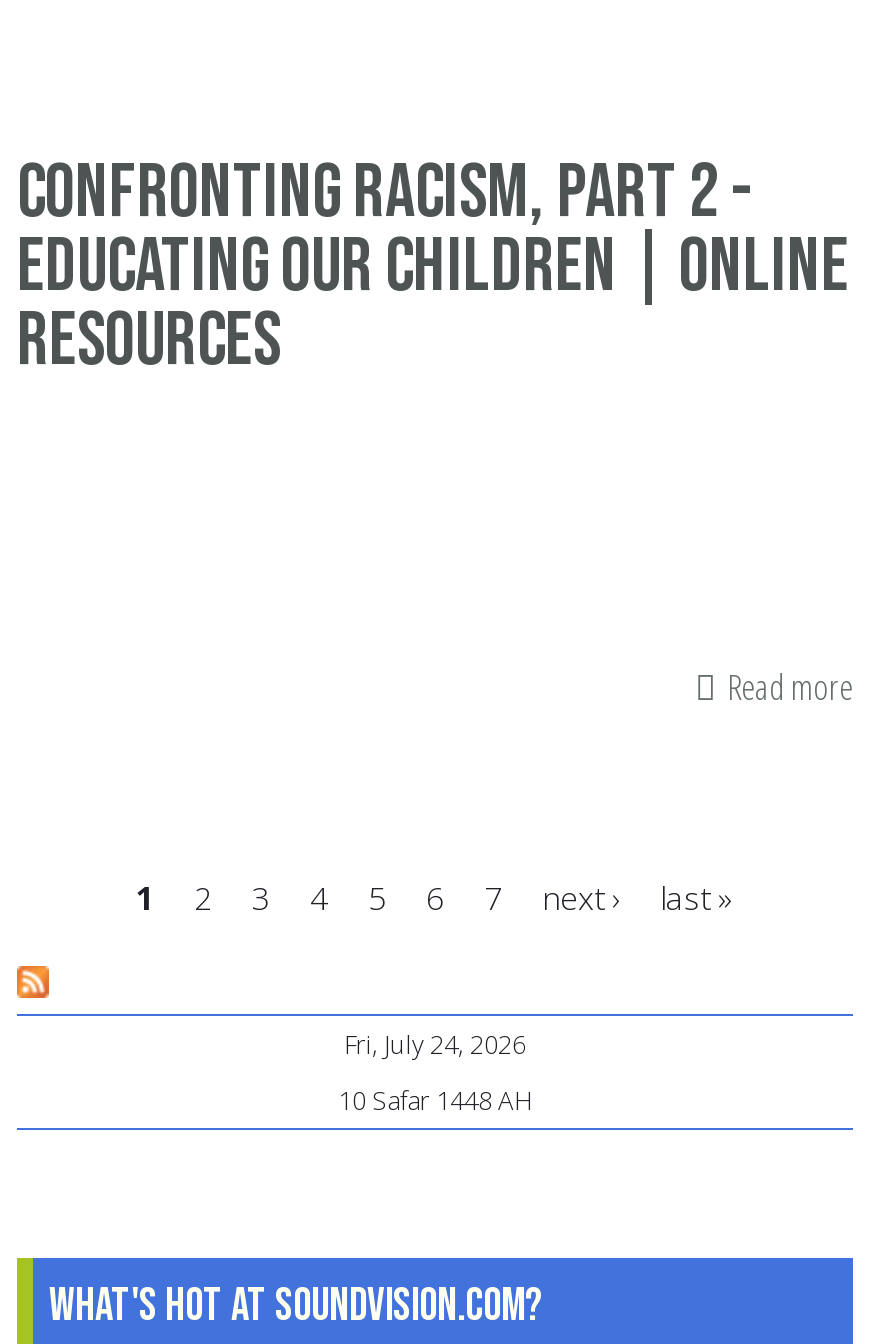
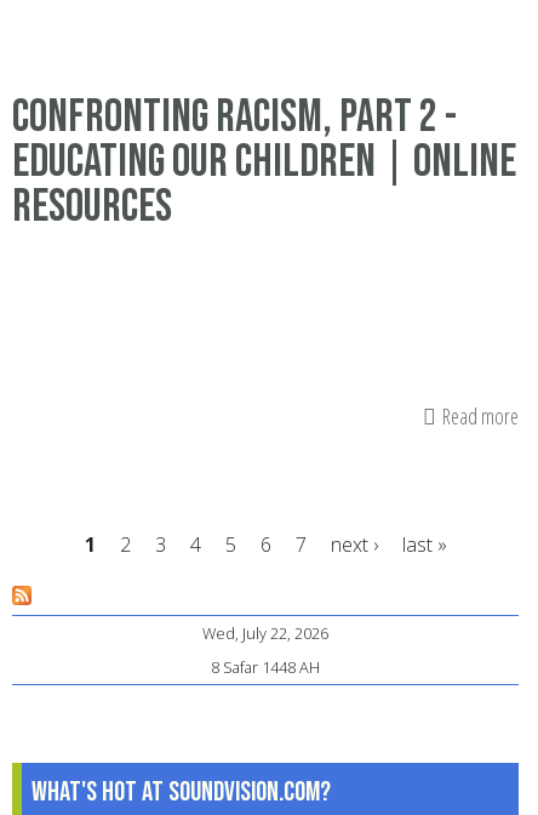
[344,1027,526,1063] Fri, July 24, 2026 -> [202,623,328,644] Wed, July 22, 2026
[338,1083,532,1119] 10 Safar 1448 AH -> [211,657,320,678] 8 Safar 1448 AH

